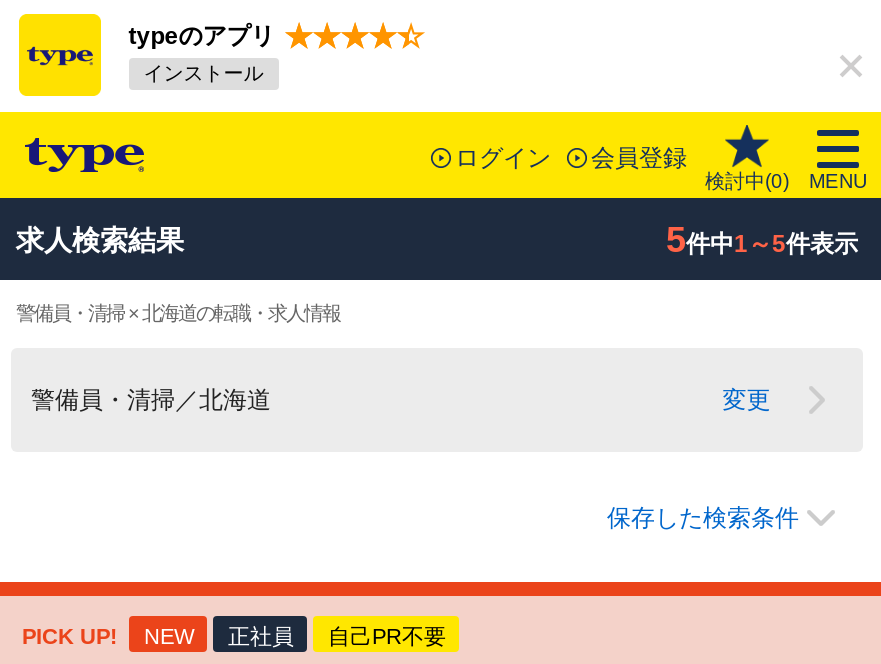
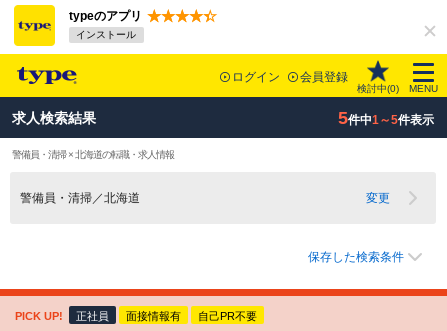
[144,624,194,648] NEW -> none
none -> [126,310,181,322] 面接情報有

